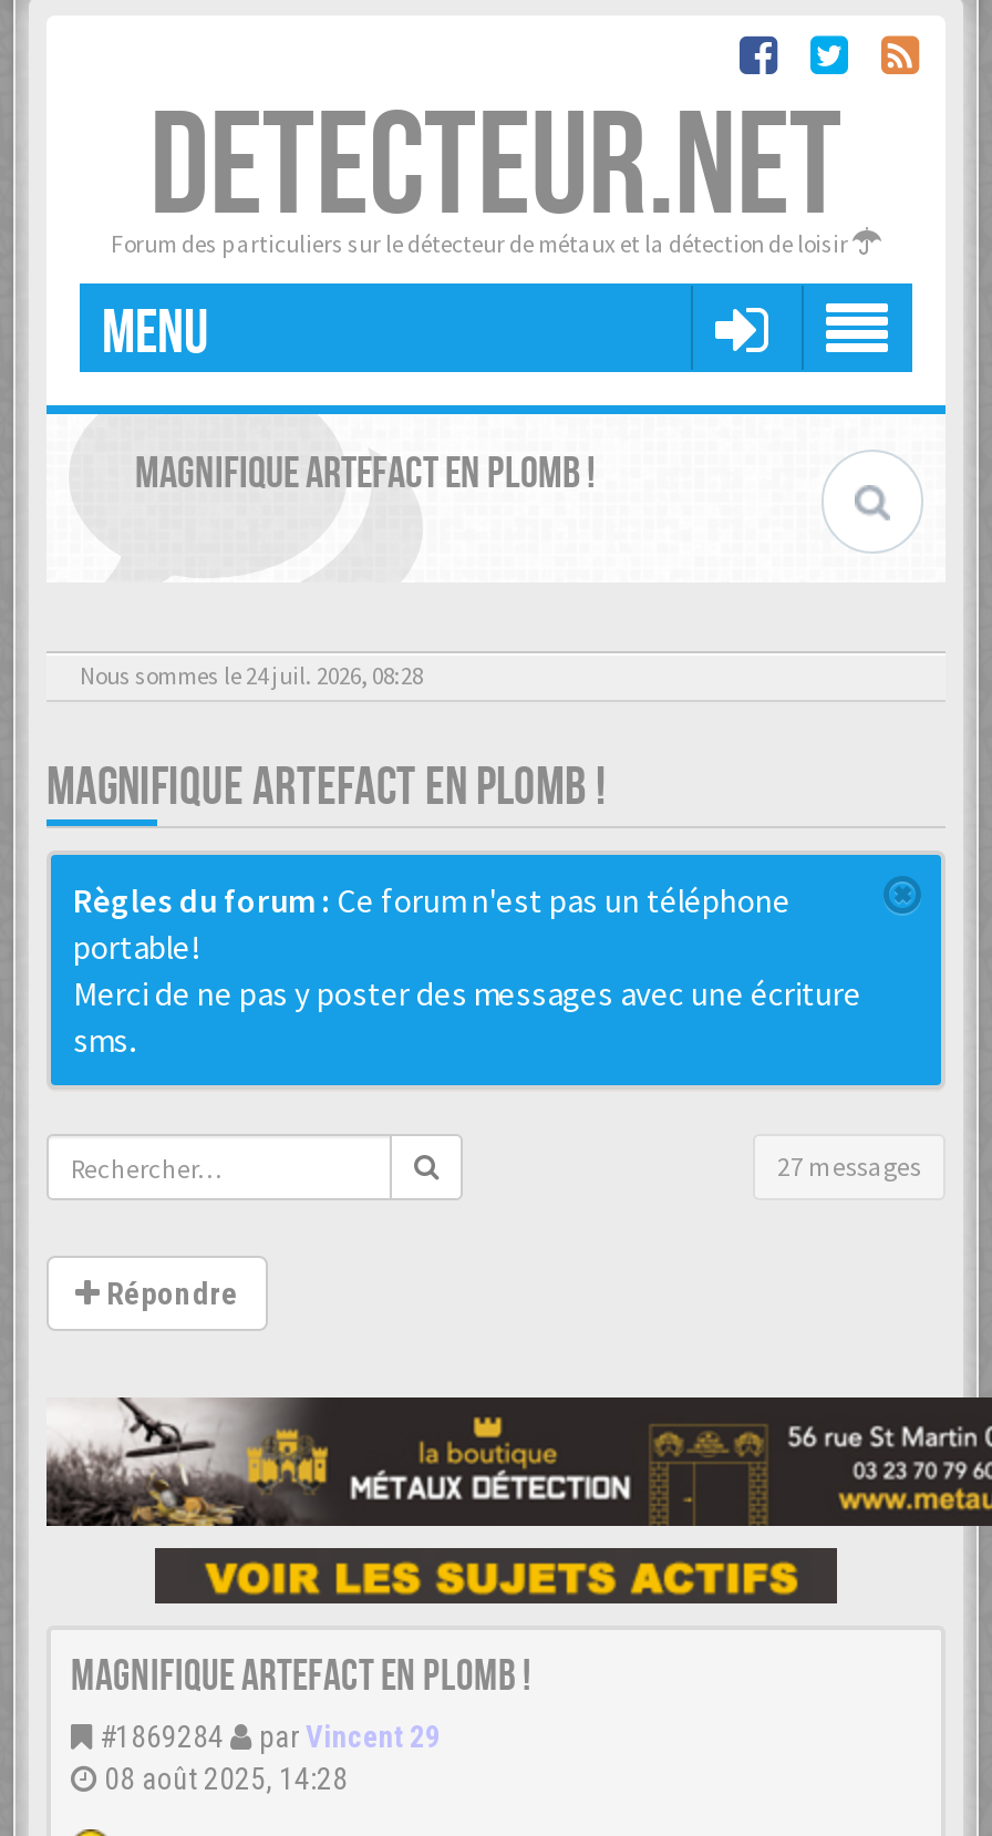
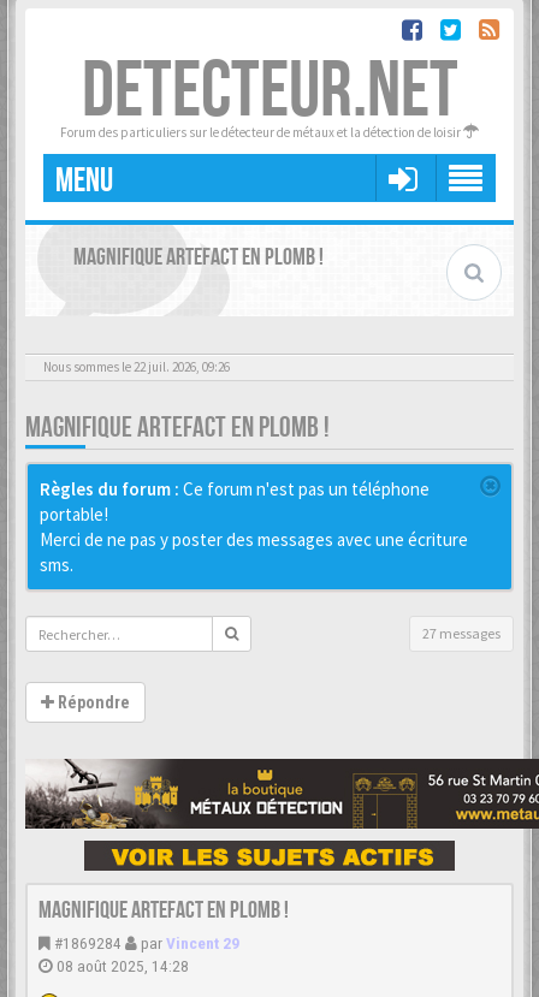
[80,660,423,691] Nous sommes le 24 juil. 2026, 08:28 -> [43,358,230,375] Nous sommes le 22 juil. 2026, 09:26

